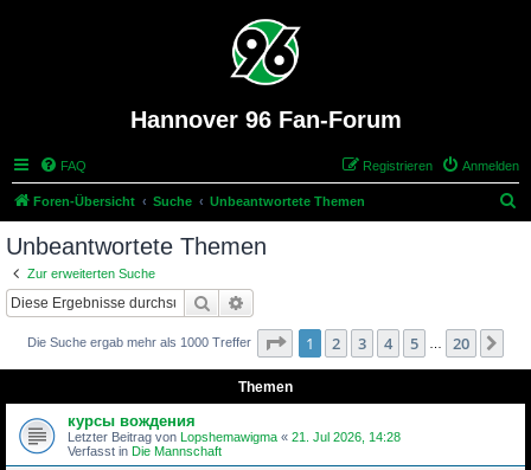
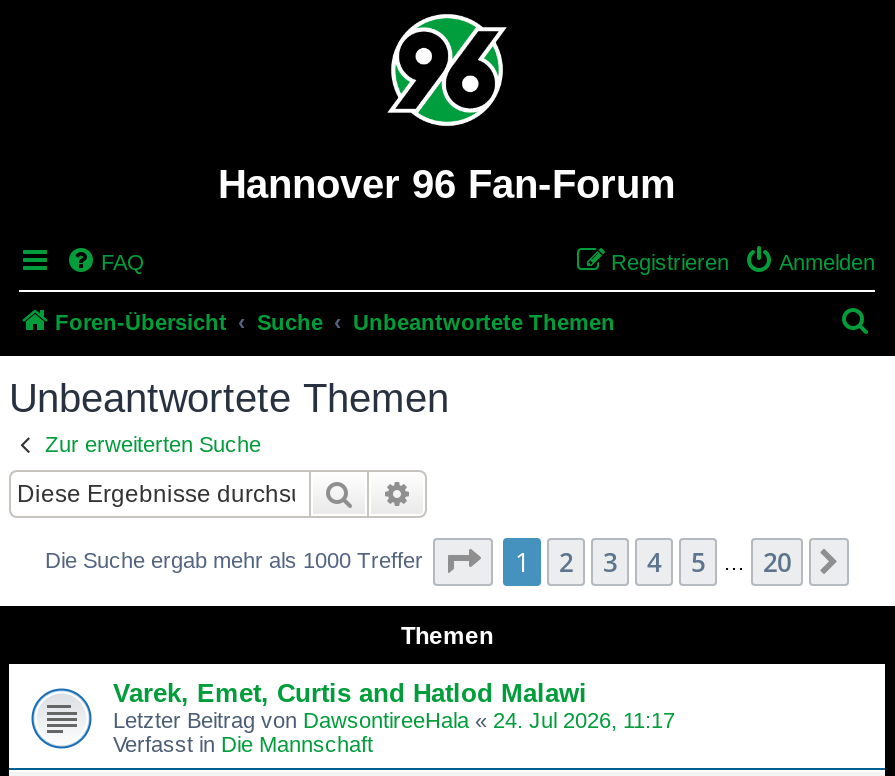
[68,411,401,443] курсы вождения | Letzter Beitrag von Lopshemawigma «21. Jul 2026, 14:28 -> [113,677,675,731] Varek, Emet, Curtis and Hatlod Malawi | Letzter Beitrag von DawsontireeHala «24. Jul 2026, 11:17

